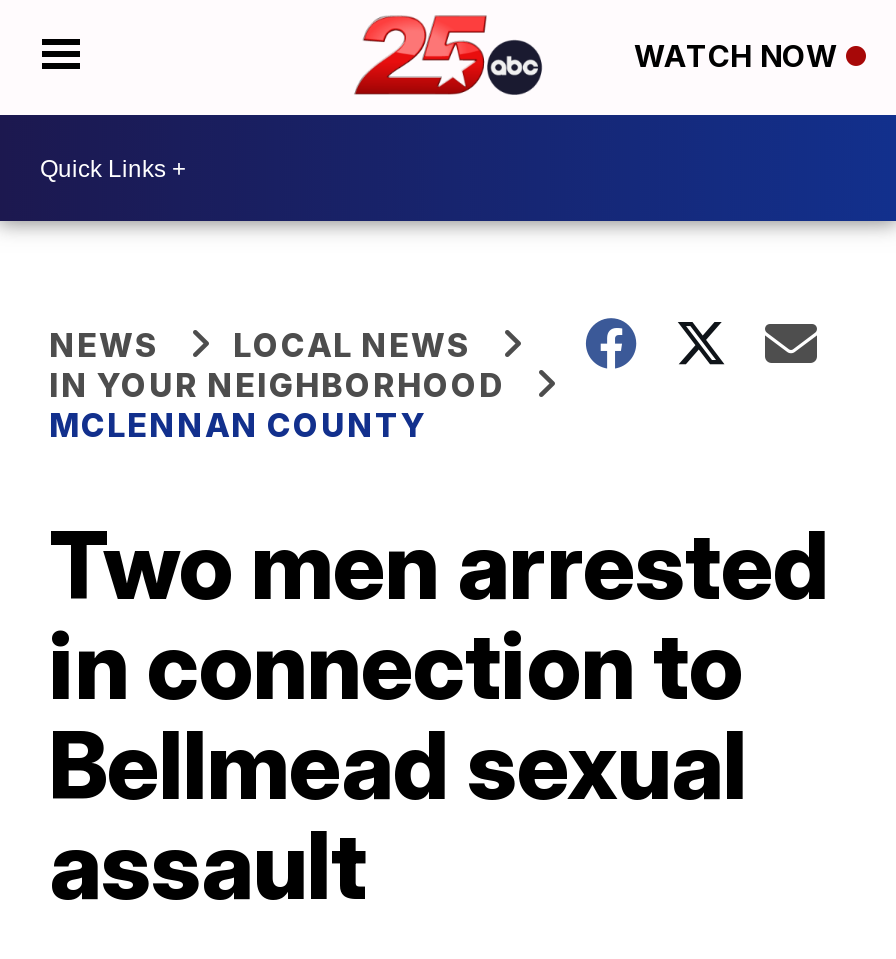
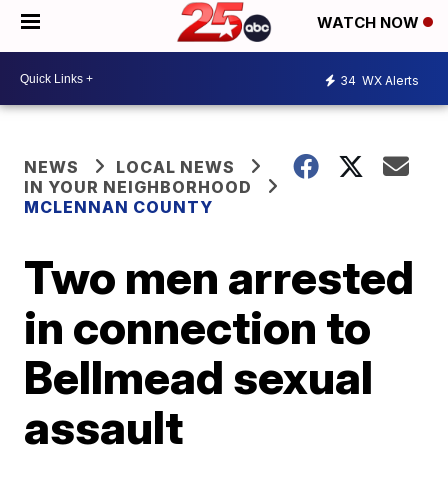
none -> [340,72,419,87] 34 WX Alerts

